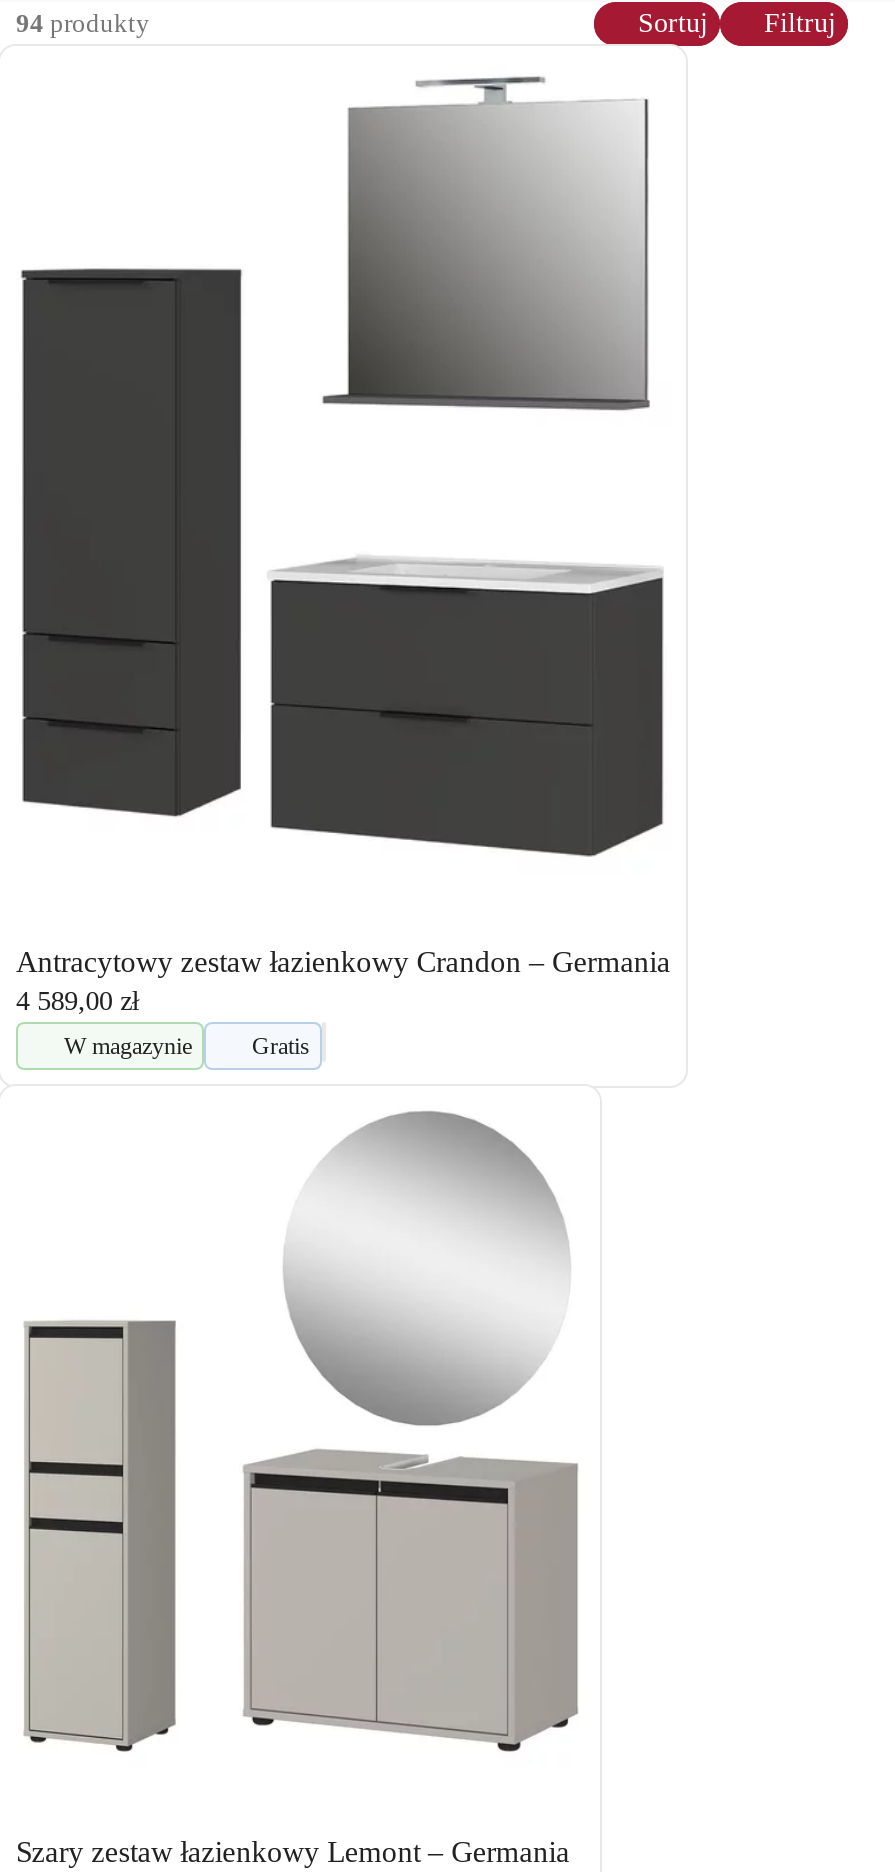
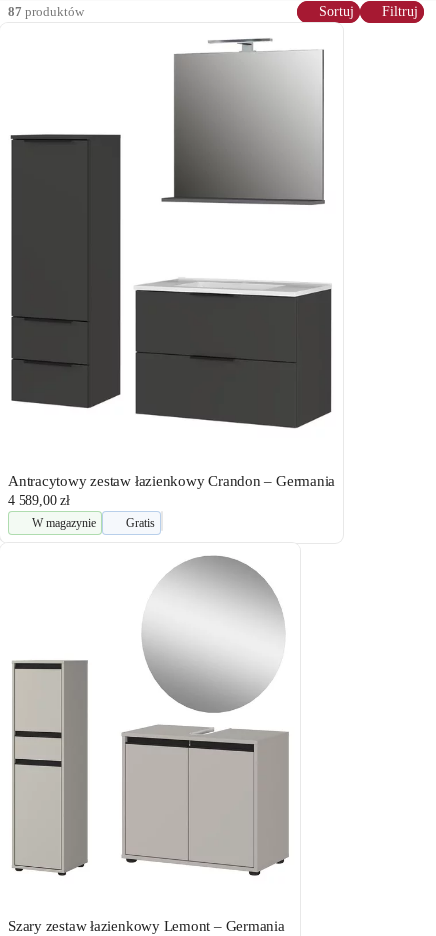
[16,8,150,38] 94 produkty -> [8,4,84,19] 87 produktów

